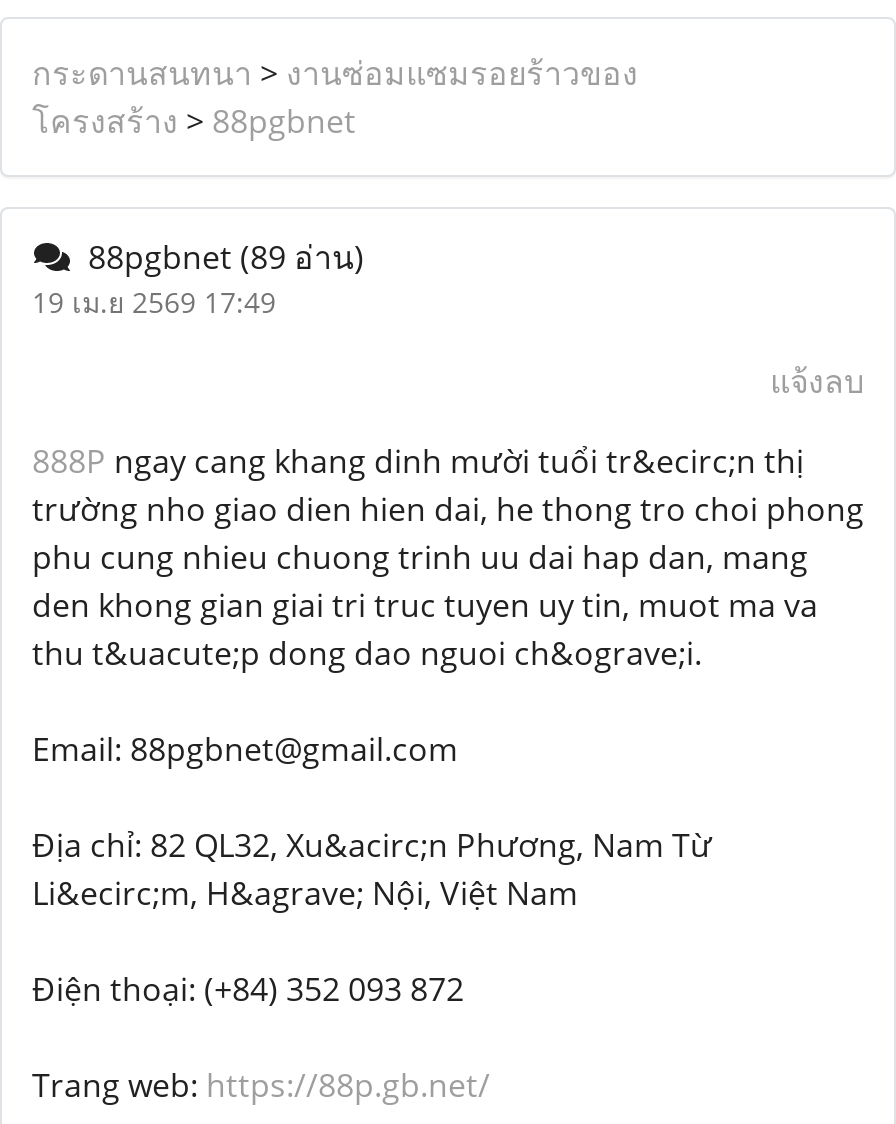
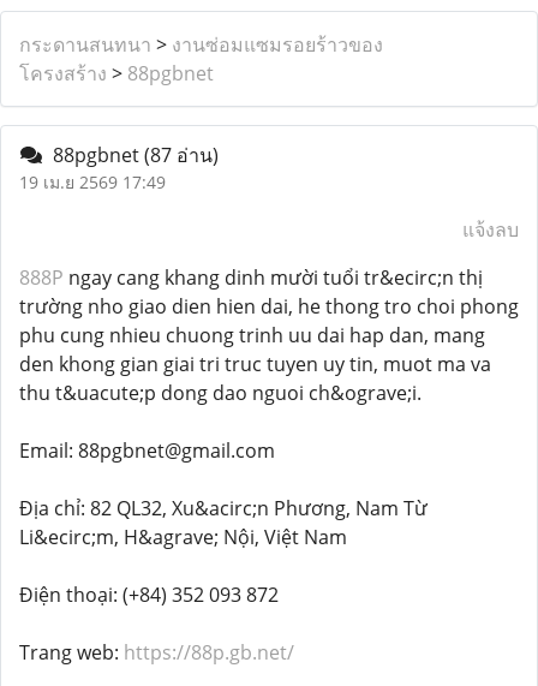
[72,235,364,279] 88pgbnet (89 อ่าน) -> [43,142,219,168] 88pgbnet (87 อ่าน)

